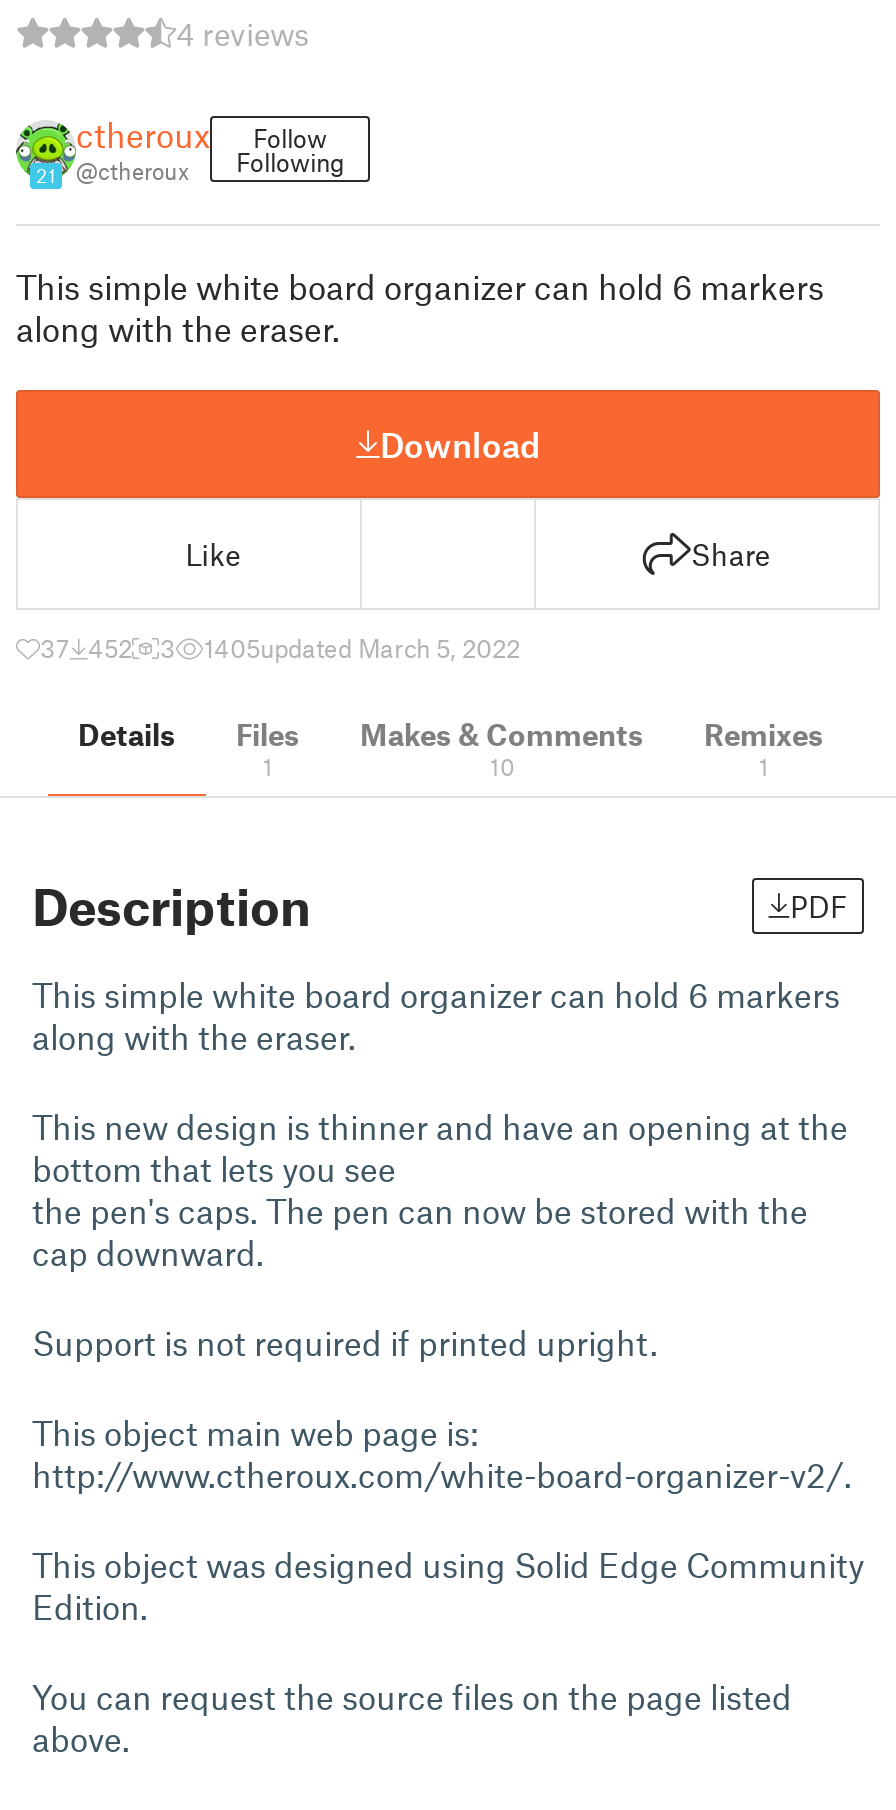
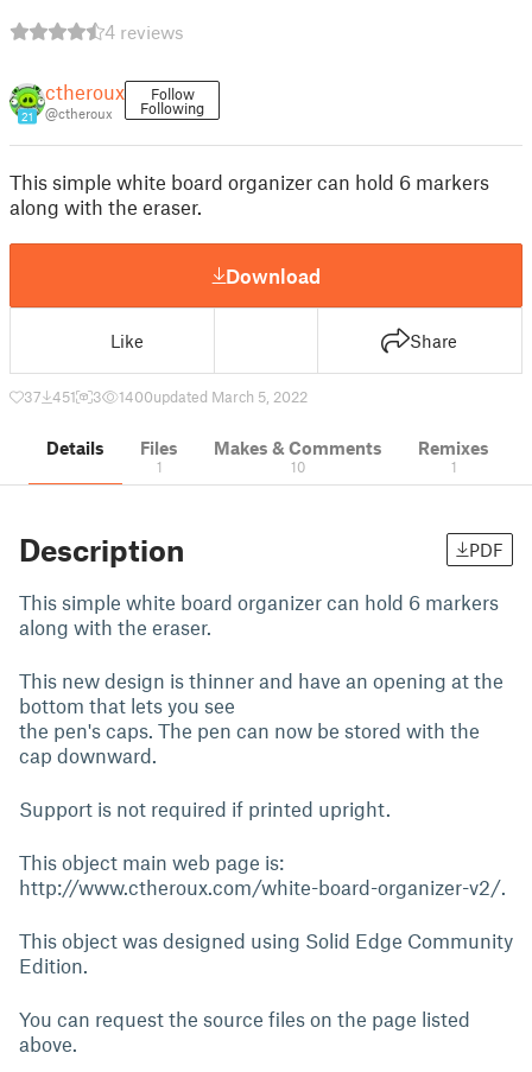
[40,632,132,664] 37 452 -> [24,387,76,406] 37 451
[204,632,520,664] 1405updated March 5, 2022 -> [119,387,308,406] 1400updated March 5, 2022

